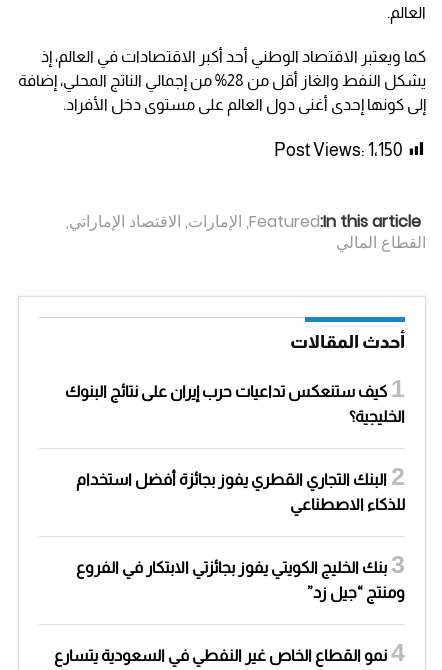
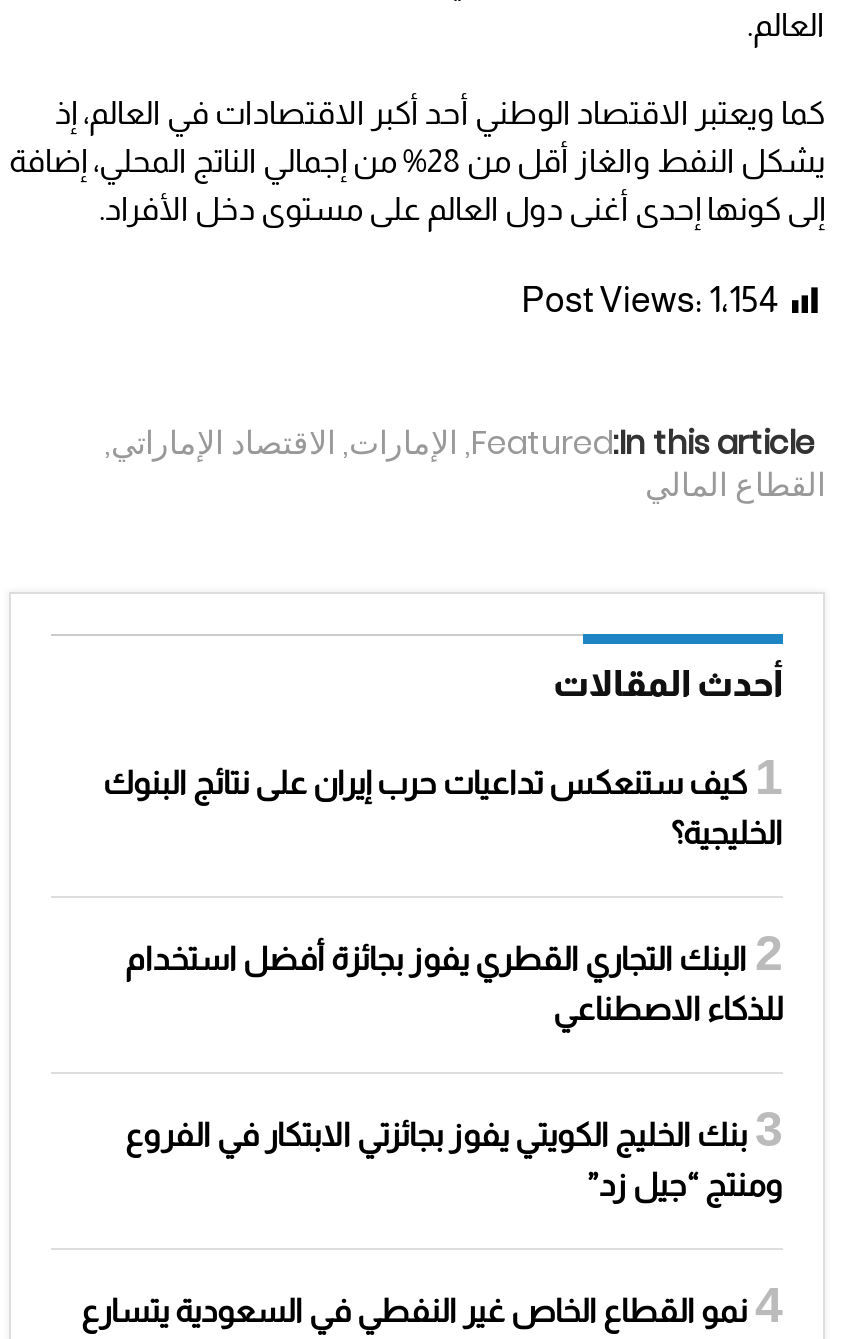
[274,140,403,160] Post Views: 1٬150 -> [521,280,779,320] Post Views: 1٬154

